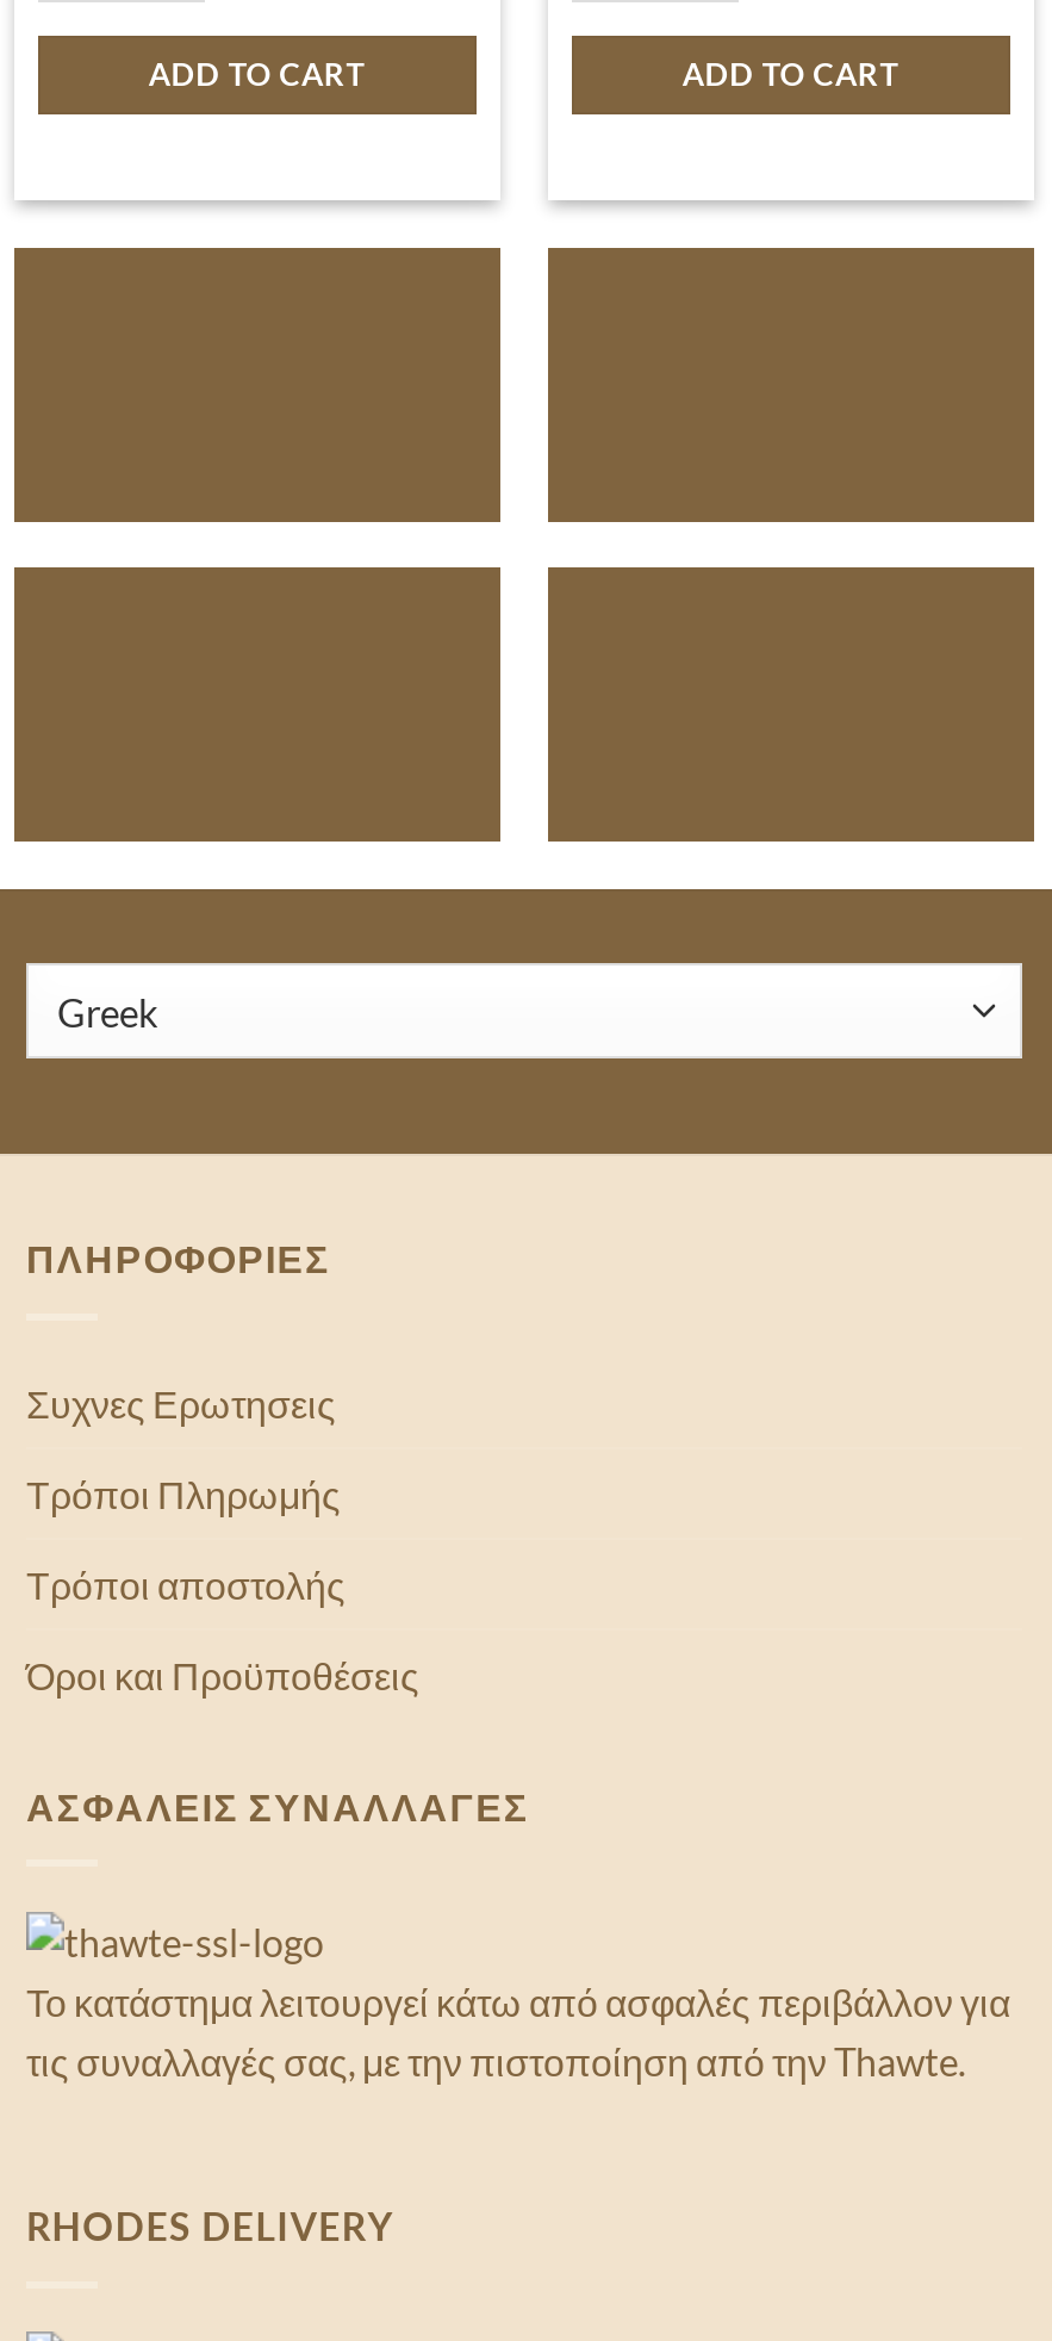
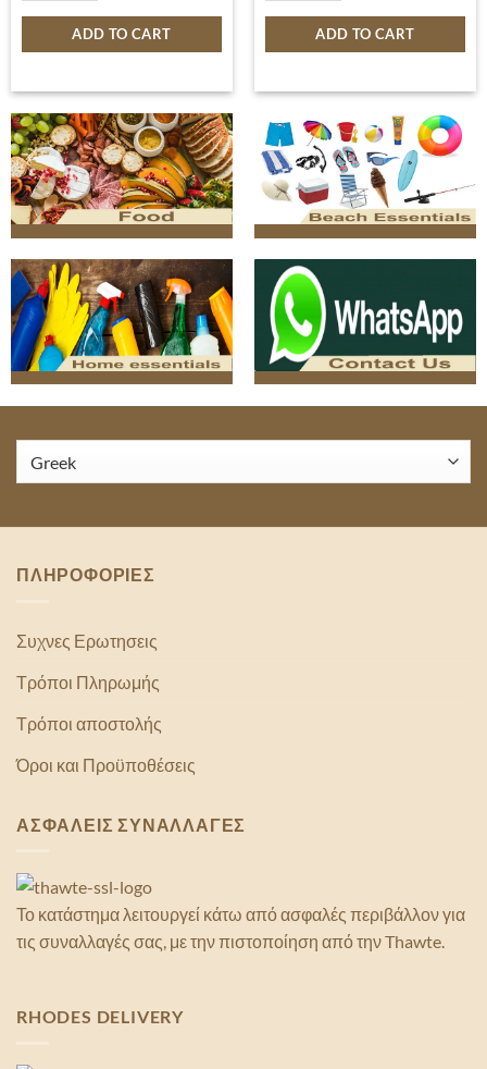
none -> [10,112,234,225] [image]
none -> [10,259,234,372] [image]
none -> [253,258,477,372] [image]
none -> [254,113,476,225] [image]

